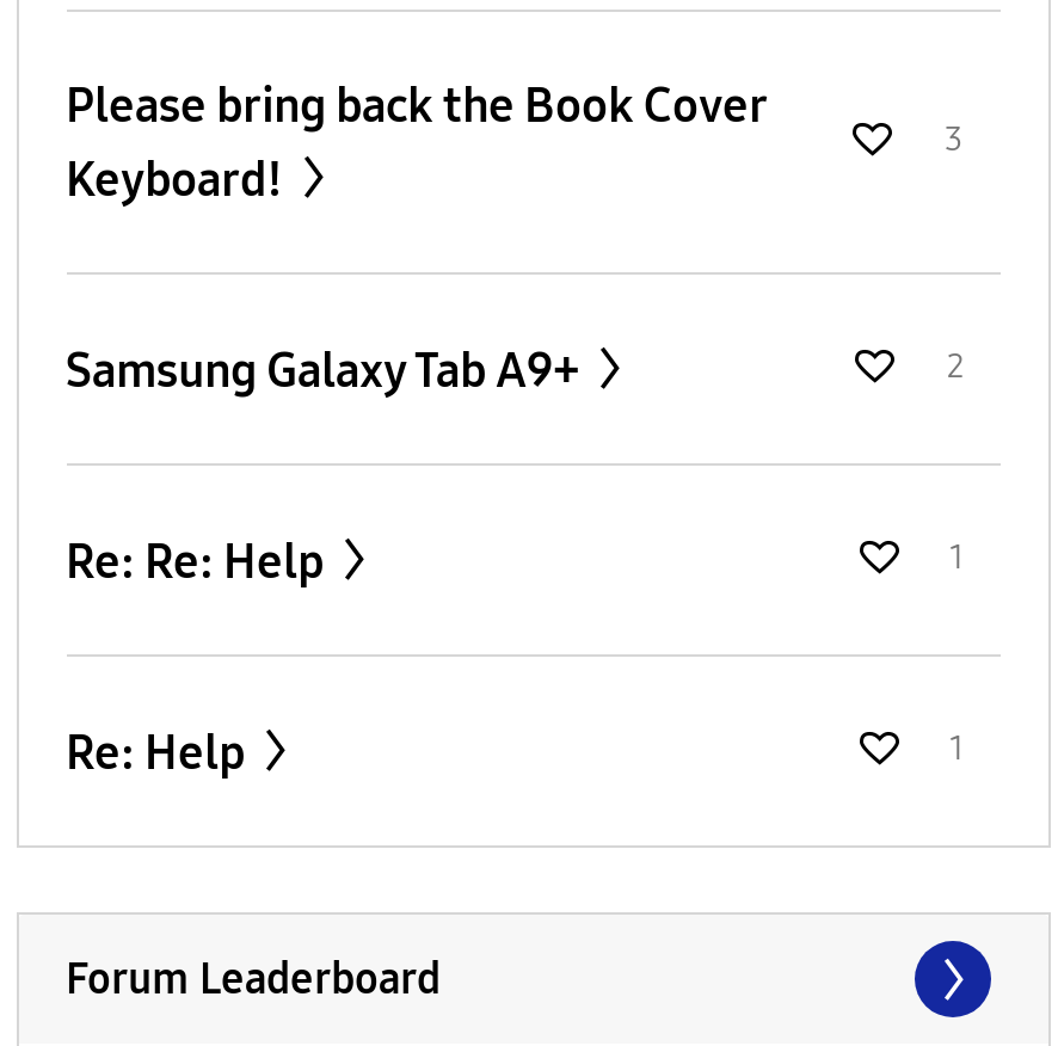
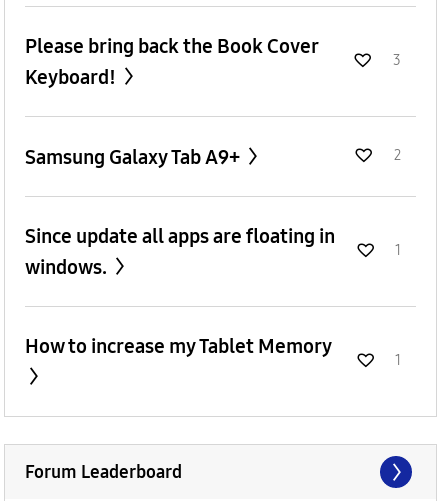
[66,533,333,590] Re: Re: Help -> [24,224,334,279] Since update all apps are floating in | windows.
[66,724,254,781] Re: Help -> [24,334,330,358] How to increase my Tablet Memory

